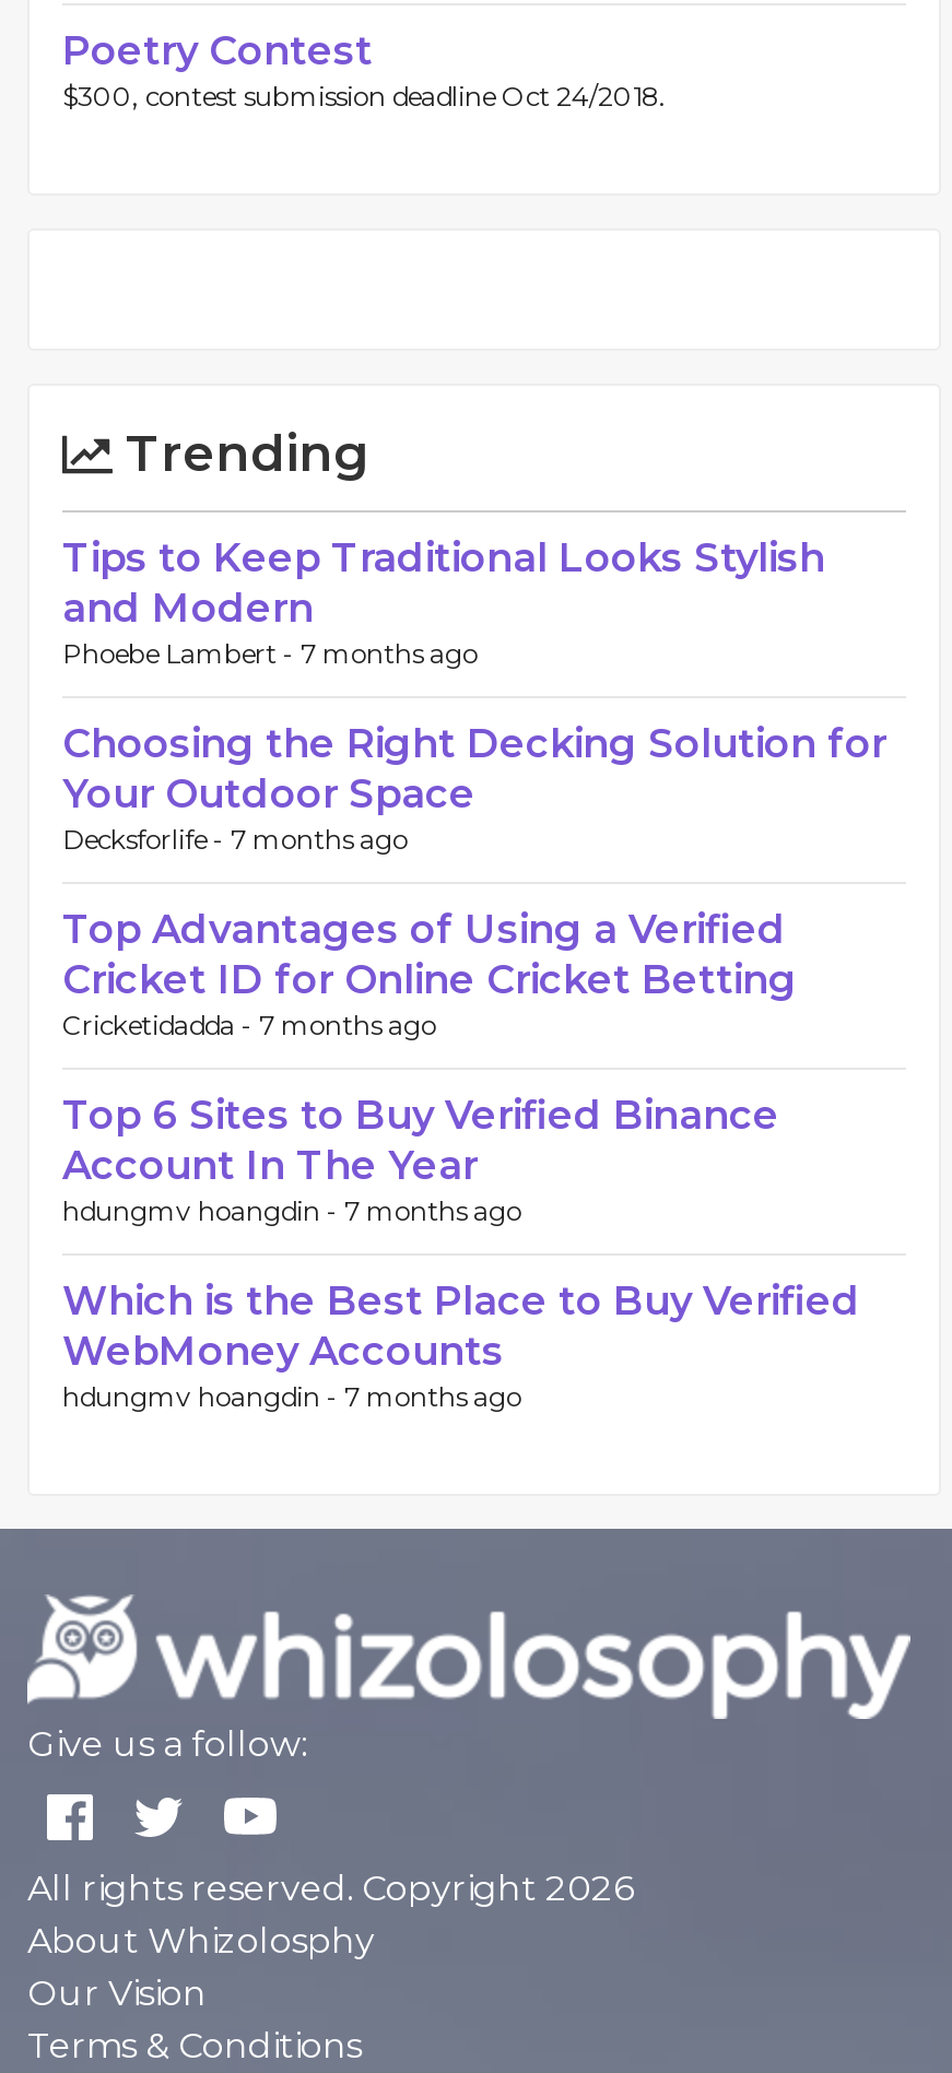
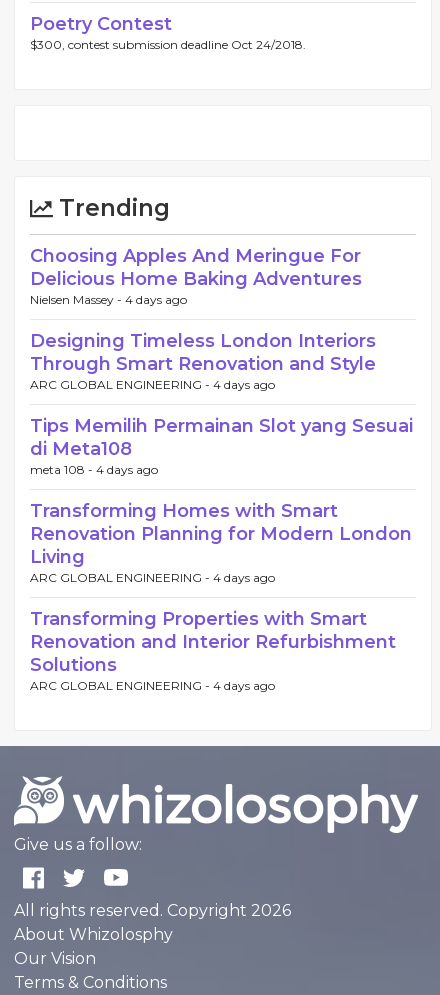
[62,534,825,670] Tips to Keep Traditional Looks Stylish | and Modern | Phoebe Lambert - 7 months ago -> [30,245,362,307] Choosing Apples And Meringue For | Delicious Home Baking Adventures | Nielsen Massey - 4 days ago
[62,720,886,856] Choosing the Right Decking Solution for | Your Outdoor Space | Decksforlife - 7 months ago -> [30,330,376,392] Designing Timeless London Interiors | Through Smart Renovation and Style | ARC GLOBAL ENGINEERING - 4 days ago
[62,906,797,1041] Top Advantages of Using a Verified | Cricket ID for Online Cricket Betting | Cricketidadda - 7 months ago -> [30,415,413,477] Tips Memilih Permainan Slot yang Sesuai | di Meta108 | meta 108 - 4 days ago
[62,1092,779,1227] Top 6 Sites to Buy Verified Binance | Account In The Year | hdungmv hoangdin - 7 months ago -> [30,500,412,585] Transforming Homes with Smart | Renovation Planning for Modern London | Living | ARC GLOBAL ENGINEERING - 4 days ago
[62,1277,860,1413] Which is the Best Place to Buy Verified | WebMoney Accounts | hdungmv hoangdin - 7 months ago -> [30,608,396,693] Transforming Properties with Smart | Renovation and Interior Refurbishment | Solutions | ARC GLOBAL ENGINEERING - 4 days ago

